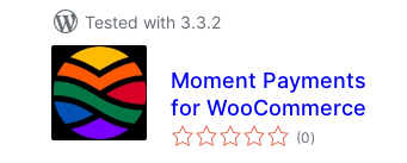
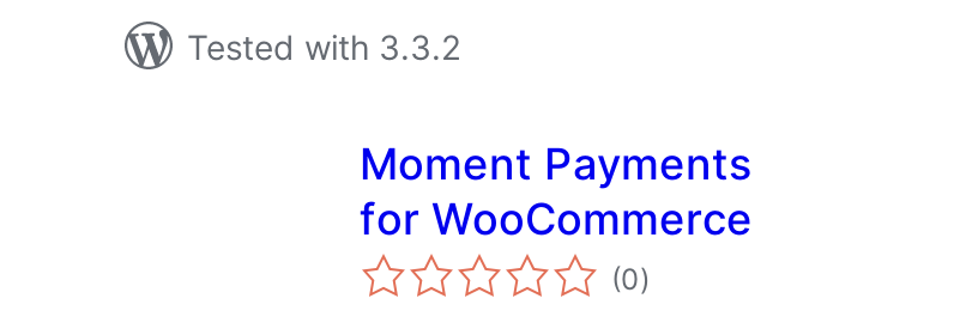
[50,44,148,142] [image] -> none

